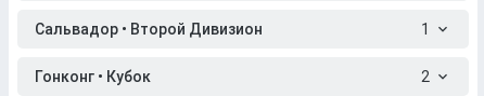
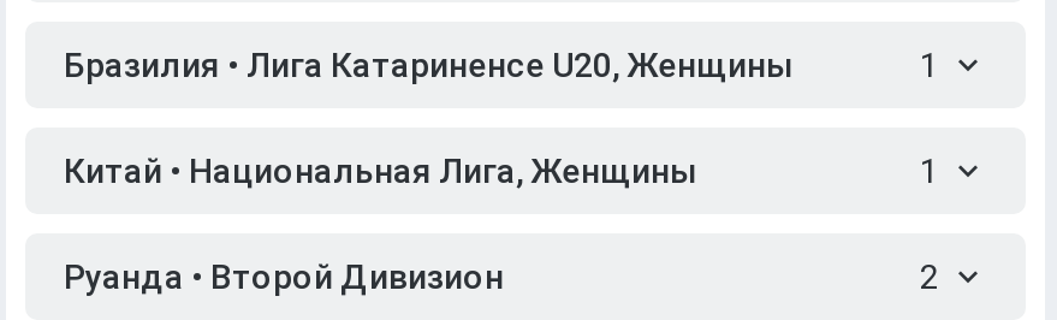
[35,20,263,38] Сальвадор • Второй Дивизион -> [64,46,792,84] Бразилия • Лига Катариненсе U20, Женщины
[35,68,151,85] Гонконг • Кубок -> [64,152,939,296] Китай • Национальная Лига, Женщины | 1 | Руанда • Второй Дивизион

